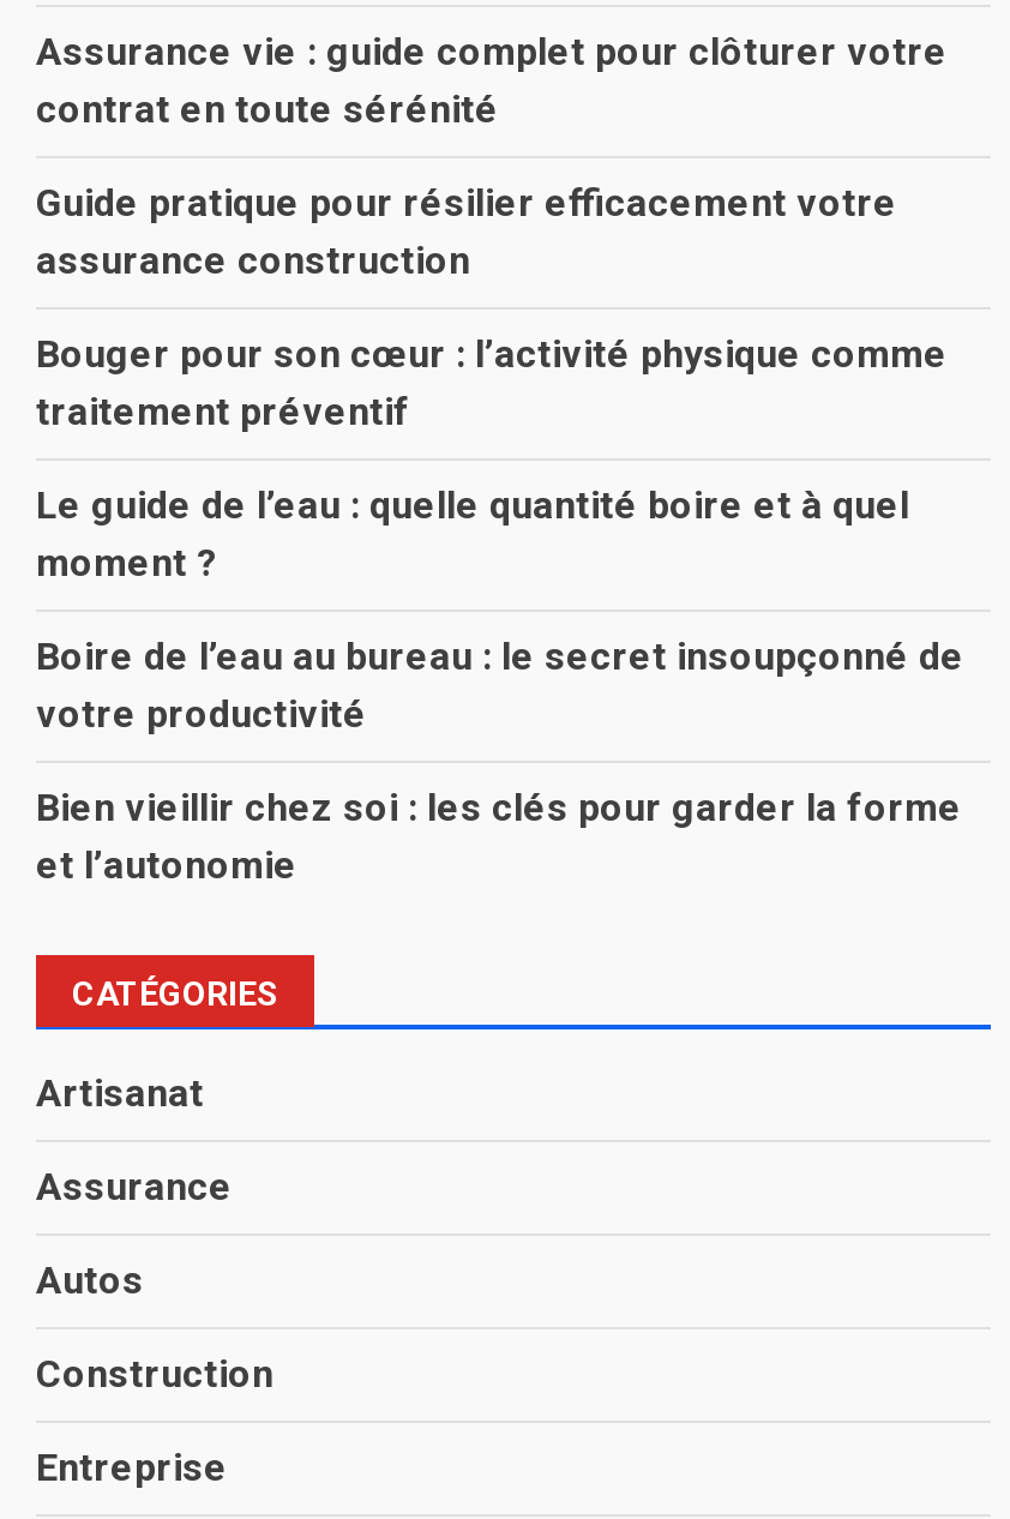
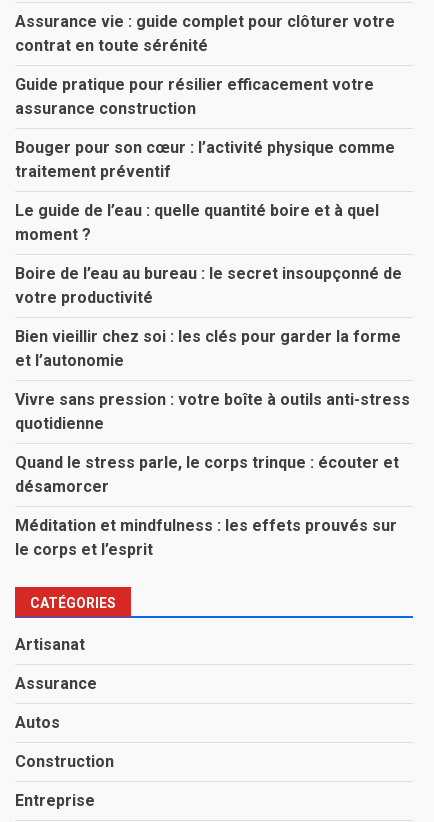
none -> [15,390,410,559] Vivre sans pression : votre boîte à outils anti-stress | quotidienne | Quand le stress parle, le corps trinque : écouter et | désamorcer | Méditation et mindfulness : les effets prouvés sur | le corps et l’esprit

